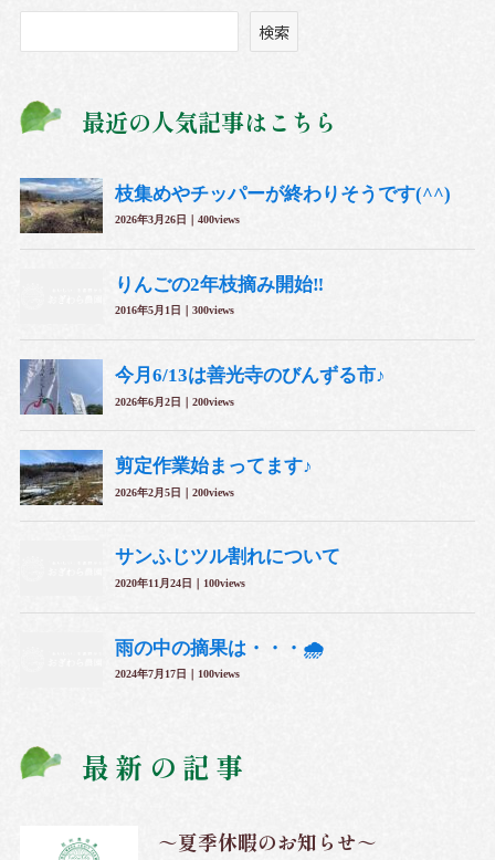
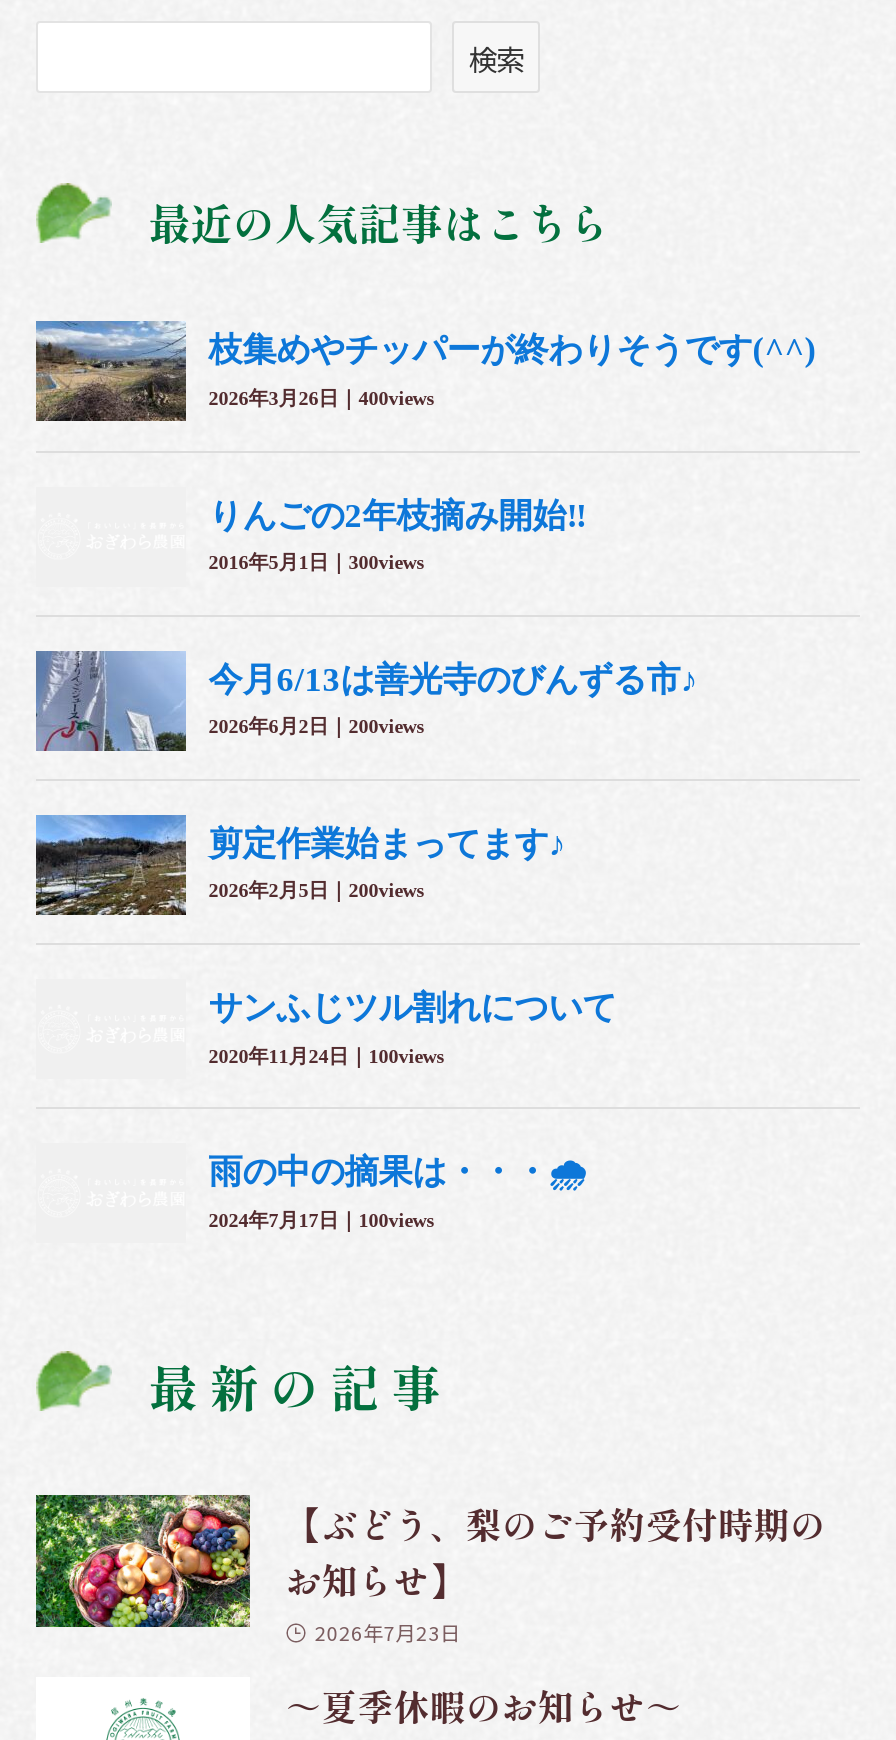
none -> [34,1492,826,1647] [image] | 【ぶどう、梨のご予約受付時期の | お知らせ】 | 2026年7月23日

